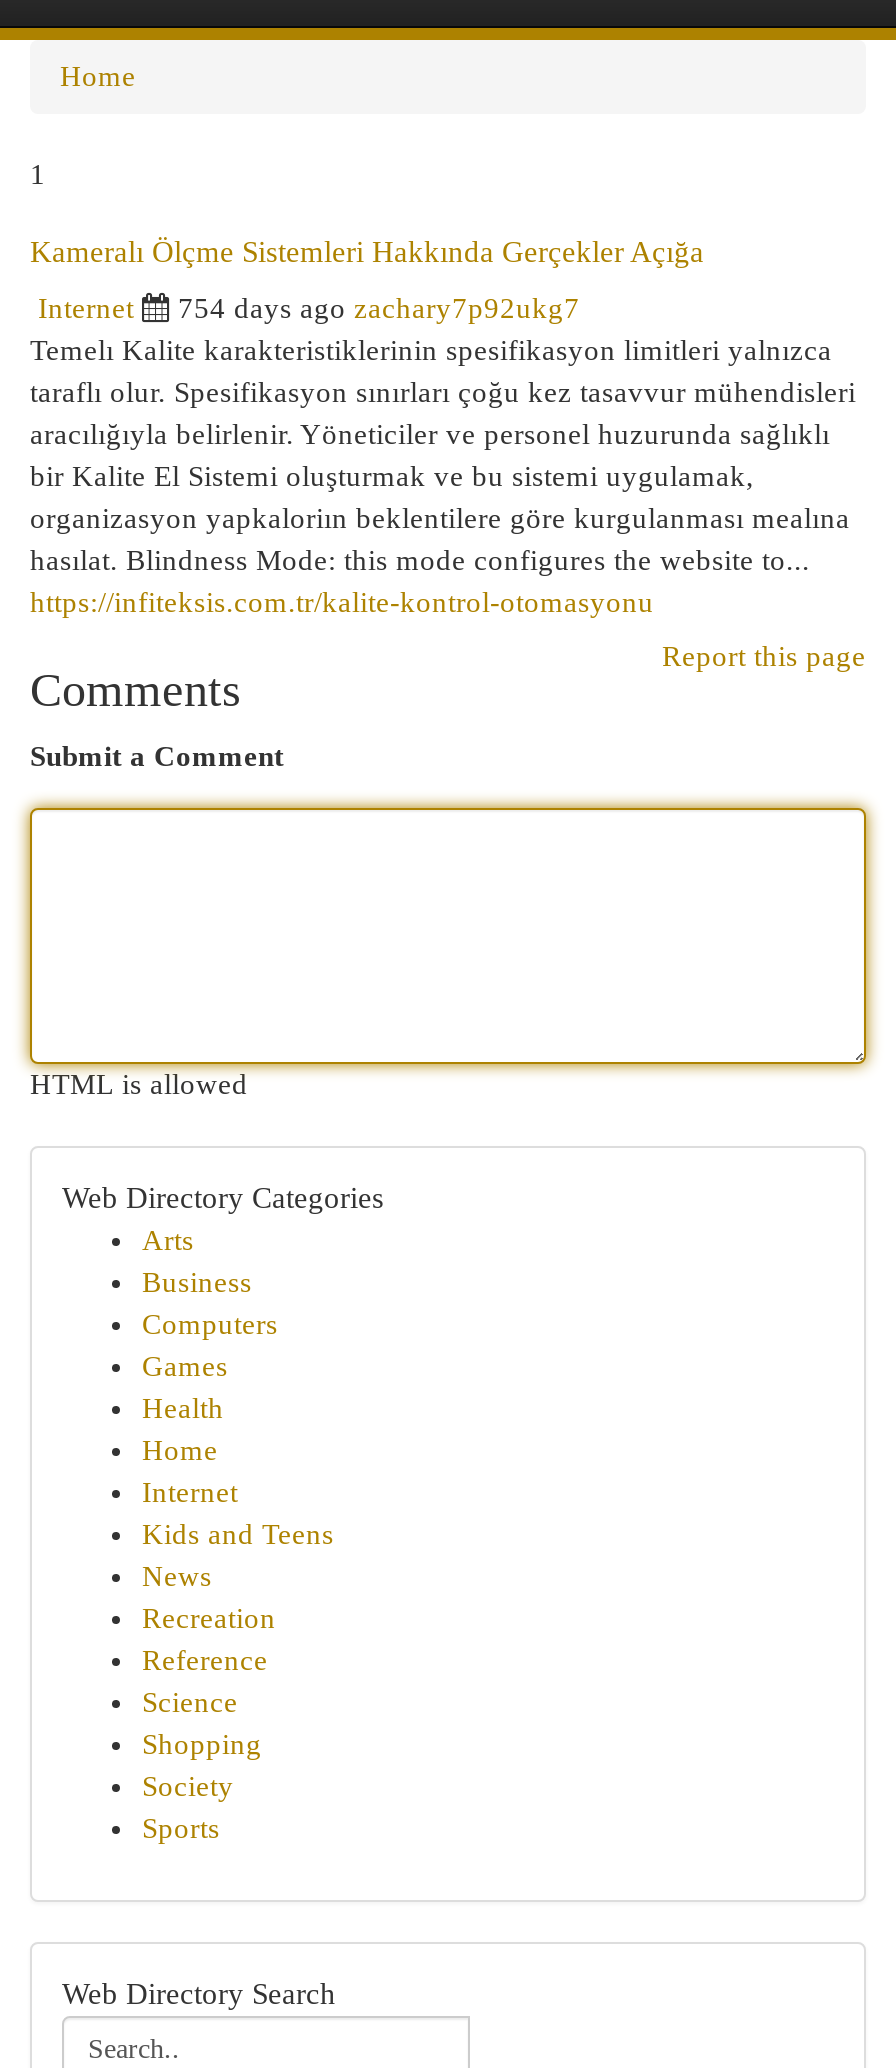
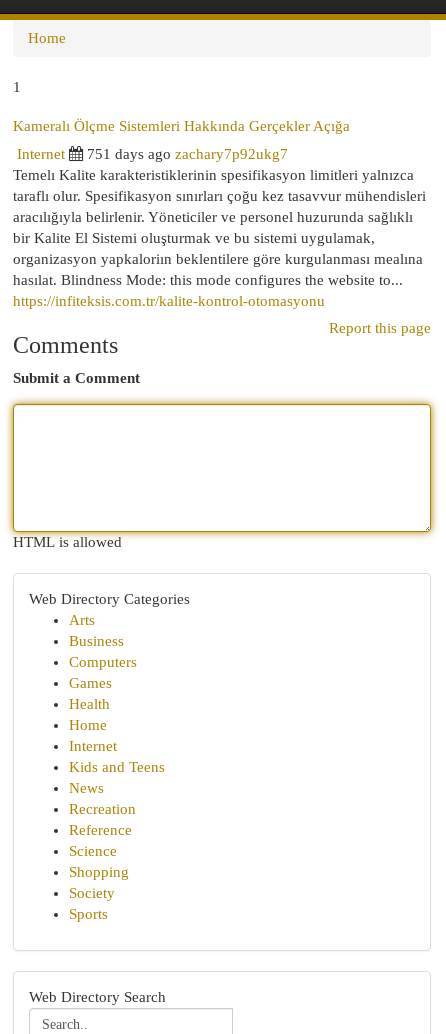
[178,292,580,324] 754 days ago zachary7p92ukg7 -> [87,146,288,162] 751 days ago zachary7p92ukg7

